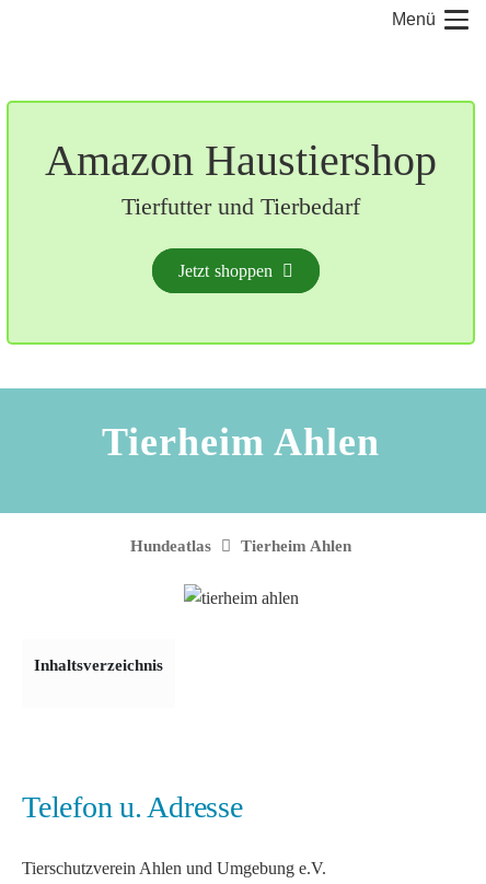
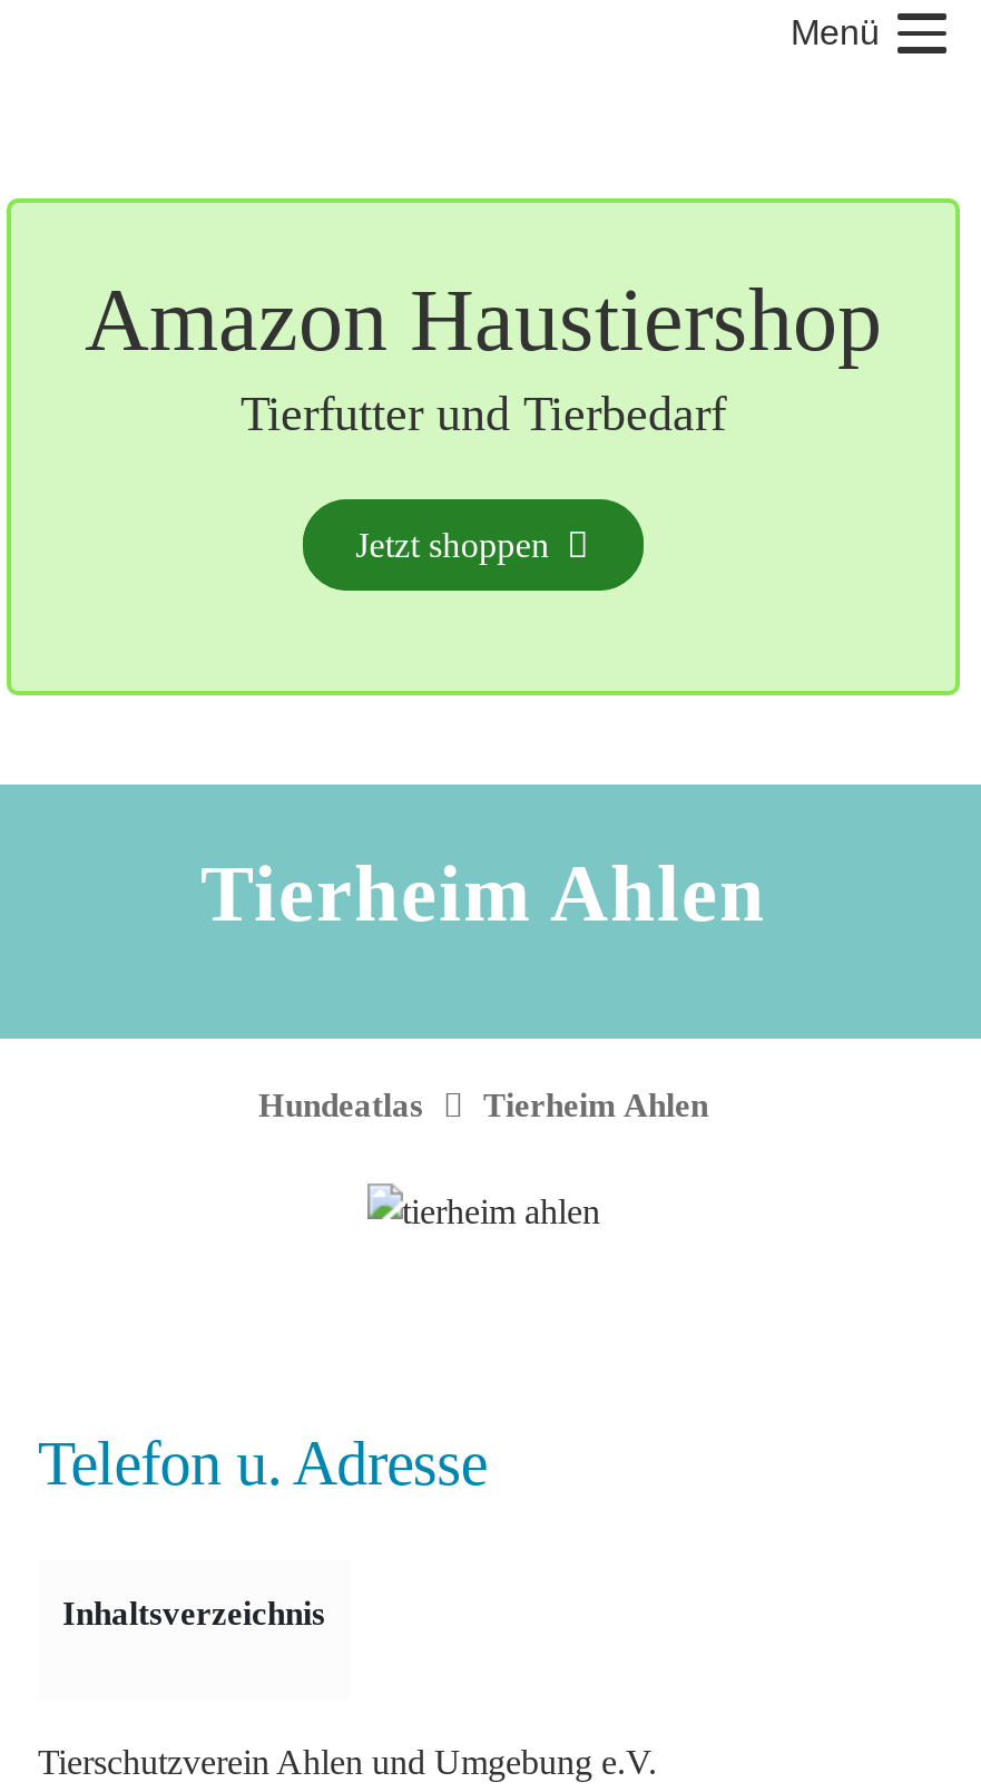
moved [34,655,163,674] -> [62,1594,325,1632]: Inhaltsverzeichnis
moved [22,790,243,824] -> [38,1429,487,1498]: Telefon u. Adresse

